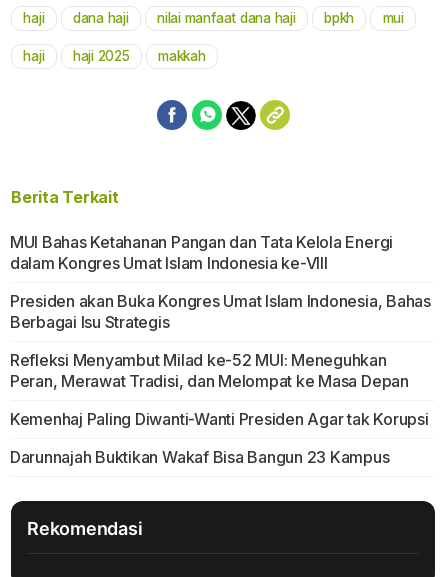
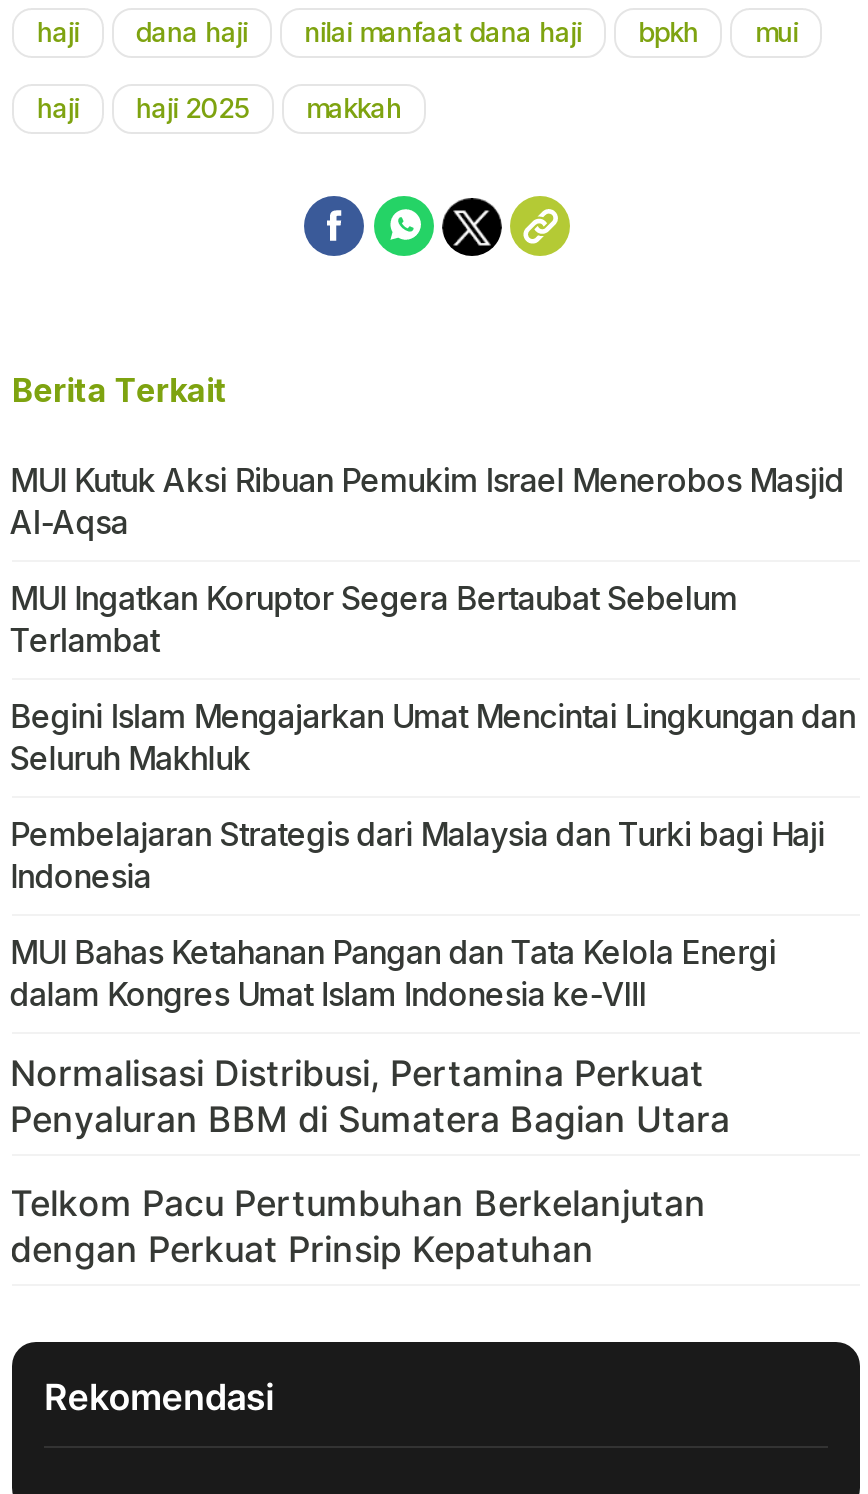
none -> [10,461,856,897] MUI Kutuk Aksi Ribuan Pemukim Israel Menerobos Masjid | Al-Aqsa | MUI Ingatkan Koruptor Segera Bertaubat Sebelum | Terlambat | Begini Islam Mengajarkan Umat Mencintai Lingkungan dan | Seluruh Makhluk | Pembelajaran Strategis dari Malaysia dan Turki bagi Haji | Indonesia
moved [10,232,393,273] -> [10,933,776,1015]: MUI Bahas Ketahanan Pangan dan Tata Kelola Energi | dalam Kongres Umat Islam Indonesia ke-VIII
[10,291,431,467] Presiden akan Buka Kongres Umat Islam Indonesia, Bahas | Berbagai Isu Strategis | Refleksi Menyambut Milad ke-52 MUI: Meneguhkan | Peran, Merawat Tradisi, dan Melompat ke Masa Depan | Kemenhaj Paling Diwanti-Wanti Presiden Agar tak Korupsi | Darunnajah Buktikan Wakaf Bisa Bangun 23 Kampus -> none

